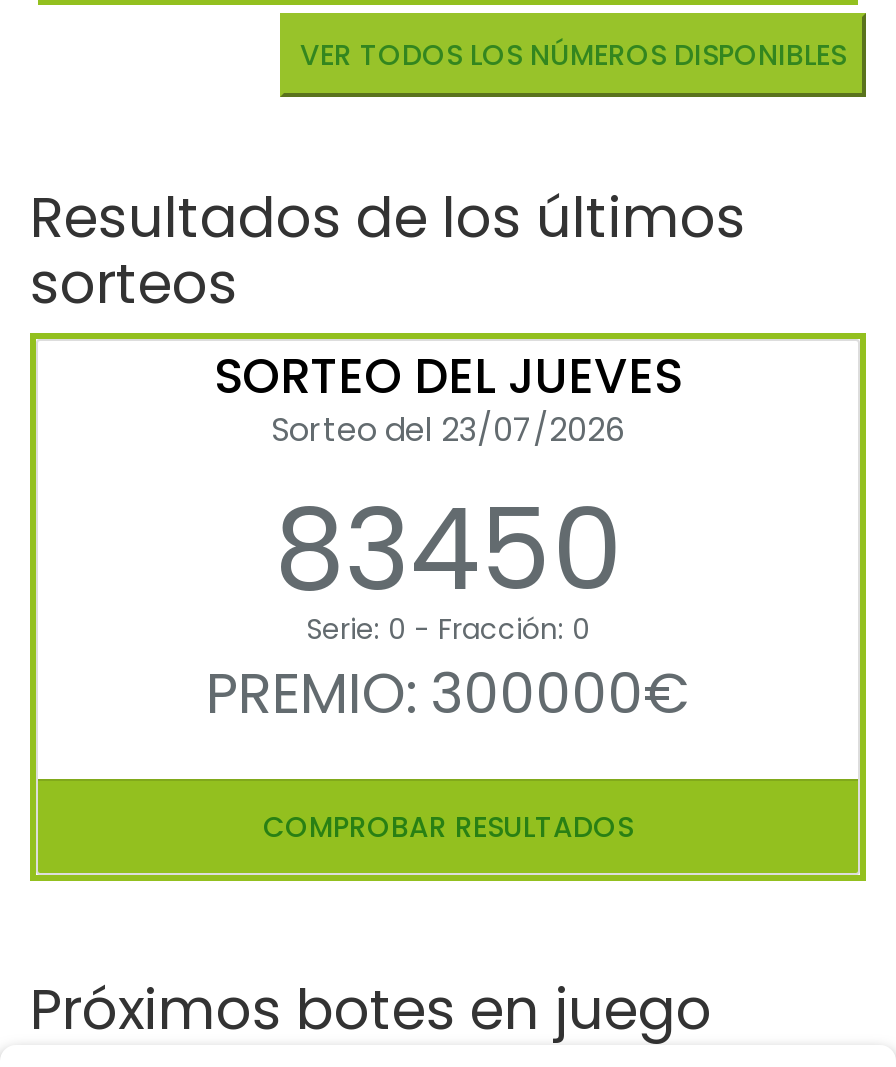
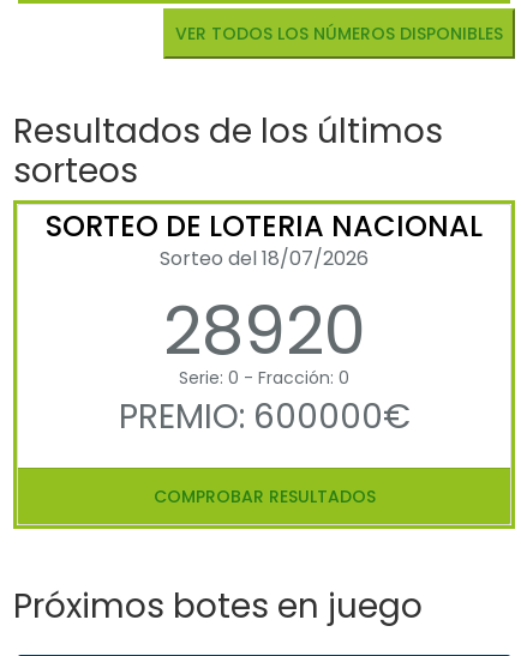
[214,344,682,630] SORTEO DEL JUEVES | Sorteo del 23/07/2026 | 83450 -> [46,207,483,378] SORTEO DE LOTERIA NACIONAL | Sorteo del 18/07/2026 | 28920
[206,656,690,734] PREMIO: 300000€ -> [118,394,410,440] PREMIO: 600000€

